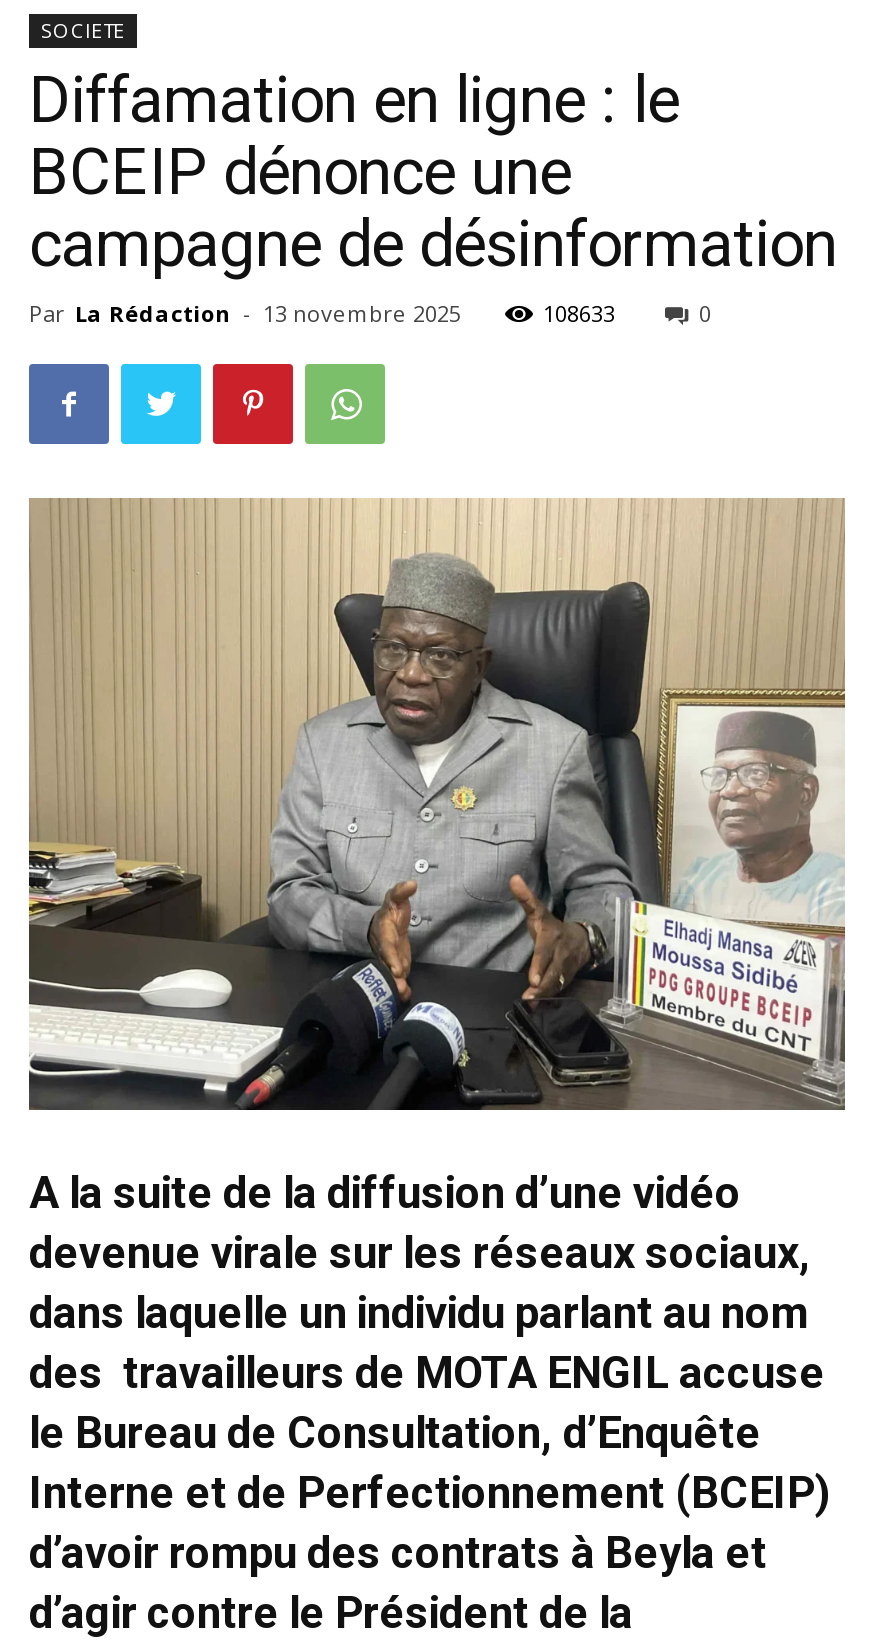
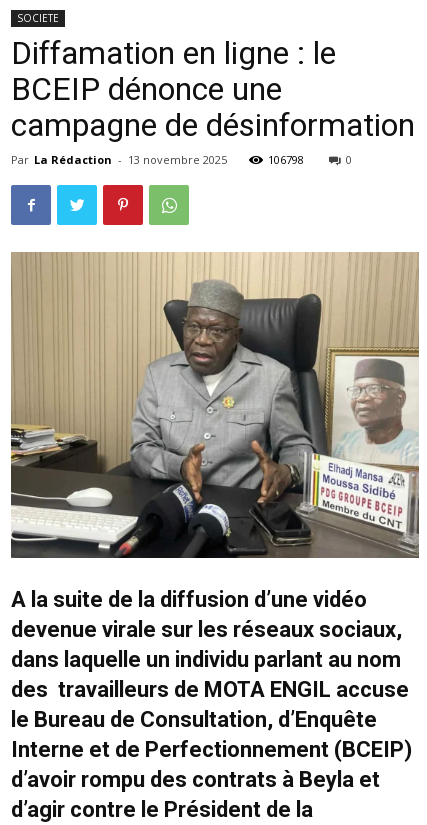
[543,298,615,328] 108633 -> [268,152,304,167] 106798

